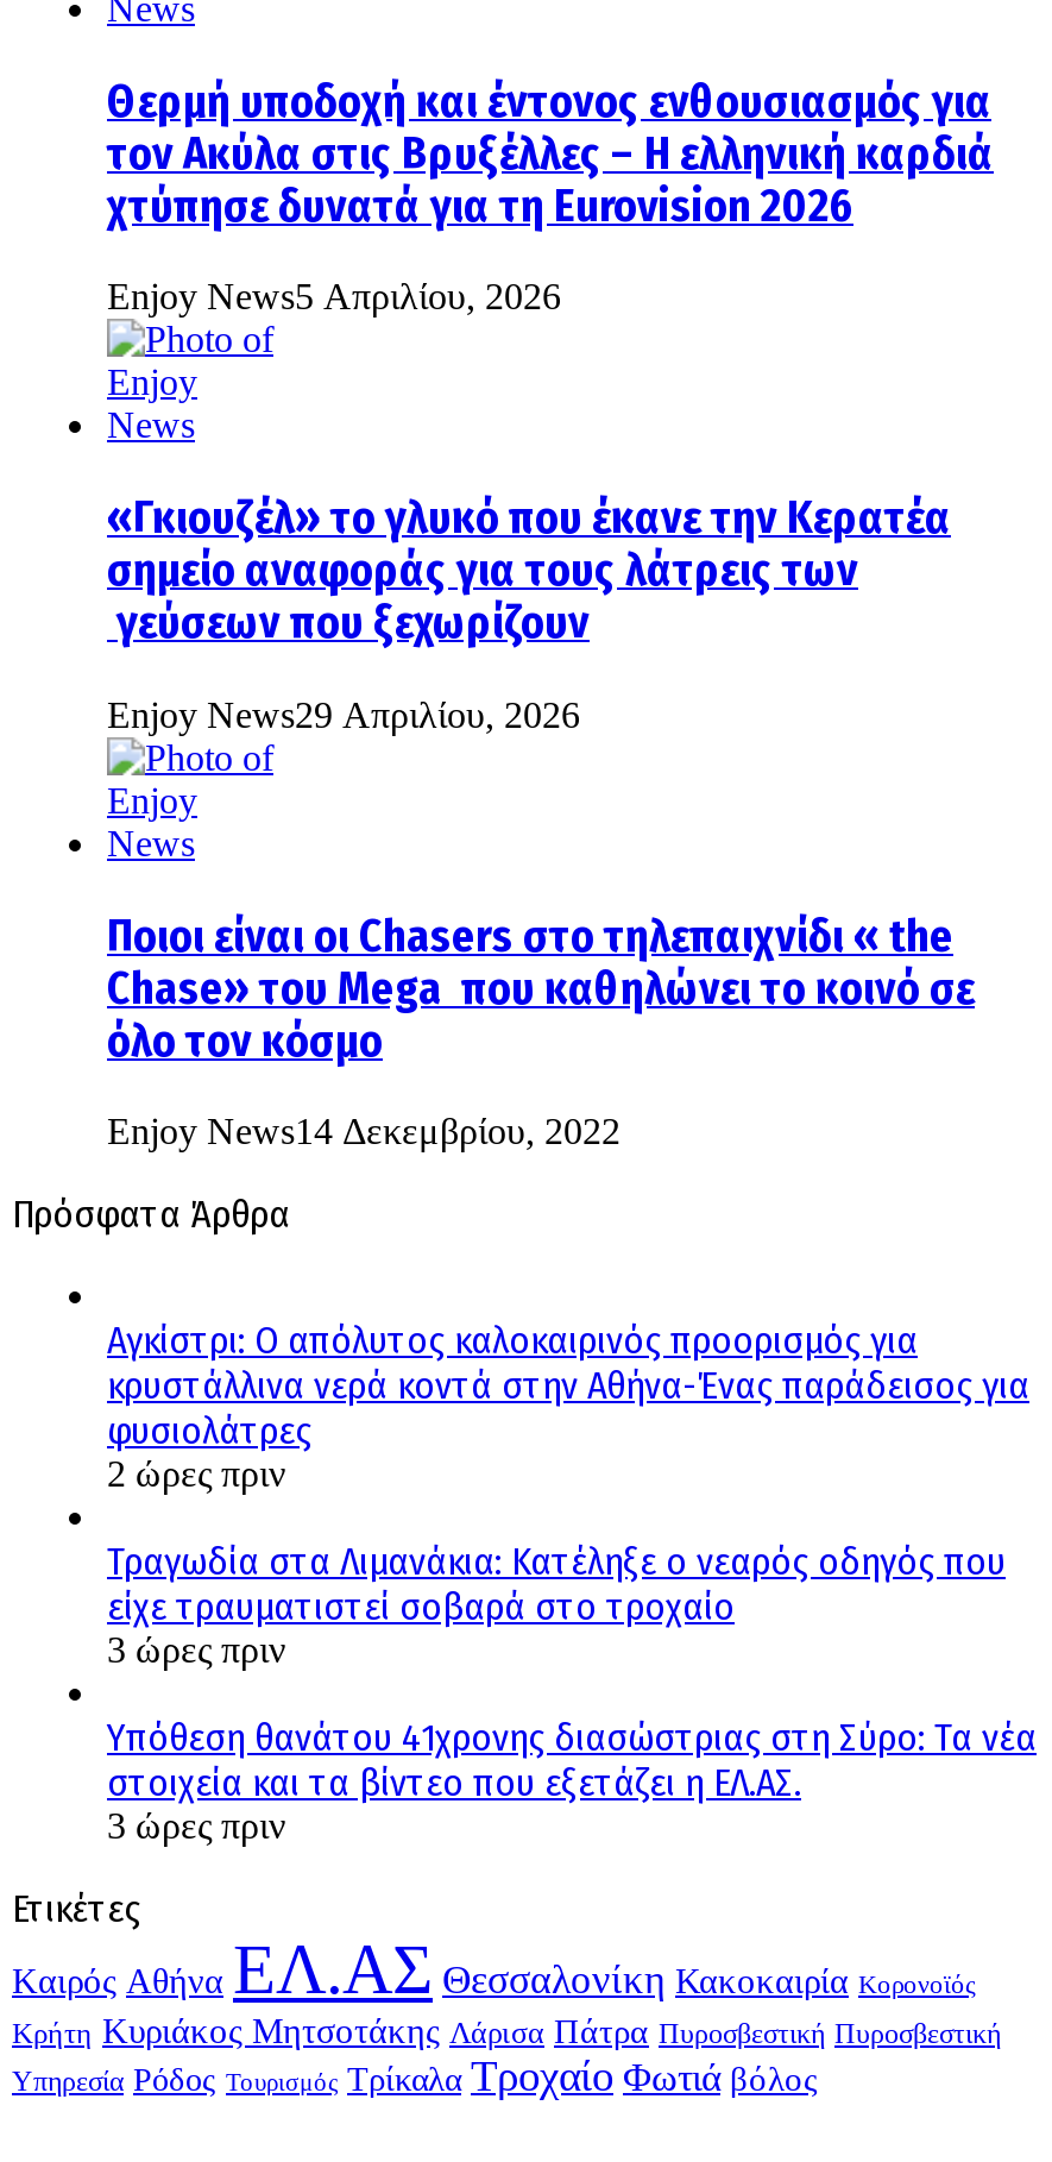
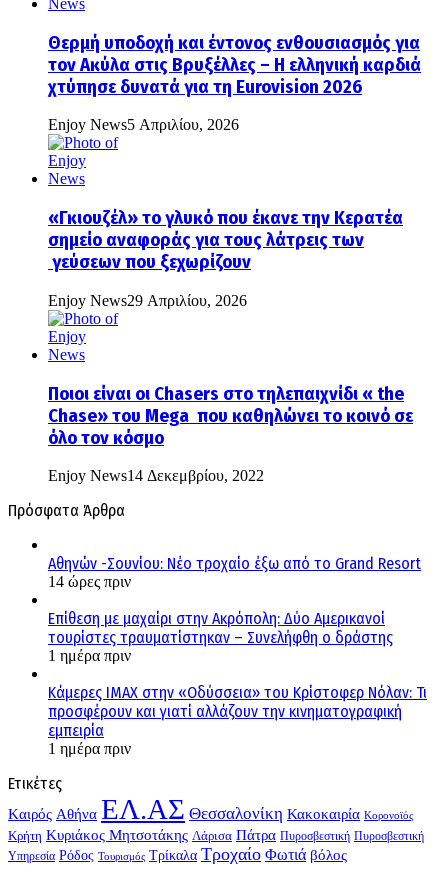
[107,1318,1029,1494] Αγκίστρι: Ο απόλυτος καλοκαιρινός προορισμός για | κρυστάλλινα νερά κοντά στην Αθήνα-Ένας παράδεισος για | φυσιολάτρες | 2 ώρες πριν -> [48,554,421,590] Αθηνών -Σουνίου: Νέο τροχαίο έξω από το Grand Resort | 14 ώρες πριν
[107,1540,1006,1670] Τραγωδία στα Λιμανάκια: Κατέληξε ο νεαρός οδηγός που | είχε τραυματιστεί σοβαρά στο τροχαίο | 3 ώρες πριν -> [48,609,393,664] Επίθεση με μαχαίρι στην Ακρόπολη: Δύο Αμερικανοί | τουρίστες τραυματίστηκαν – Συνελήφθη ο δράστης | 1 ημέρα πριν
[107,1716,1037,1846] Υπόθεση θανάτου 41χρονης διασώστριας στη Σύρο: Τα νέα | στοιχεία και τα βίντεο που εξετάζει η ΕΛ.ΑΣ. | 3 ώρες πριν -> [48,683,427,757] Κάμερες IMAX στην «Οδύσσεια» του Κρίστοφερ Νόλαν: Τι | προσφέρουν και γιατί αλλάζουν την κινηματογραφική | εμπειρία | 1 ημέρα πριν

